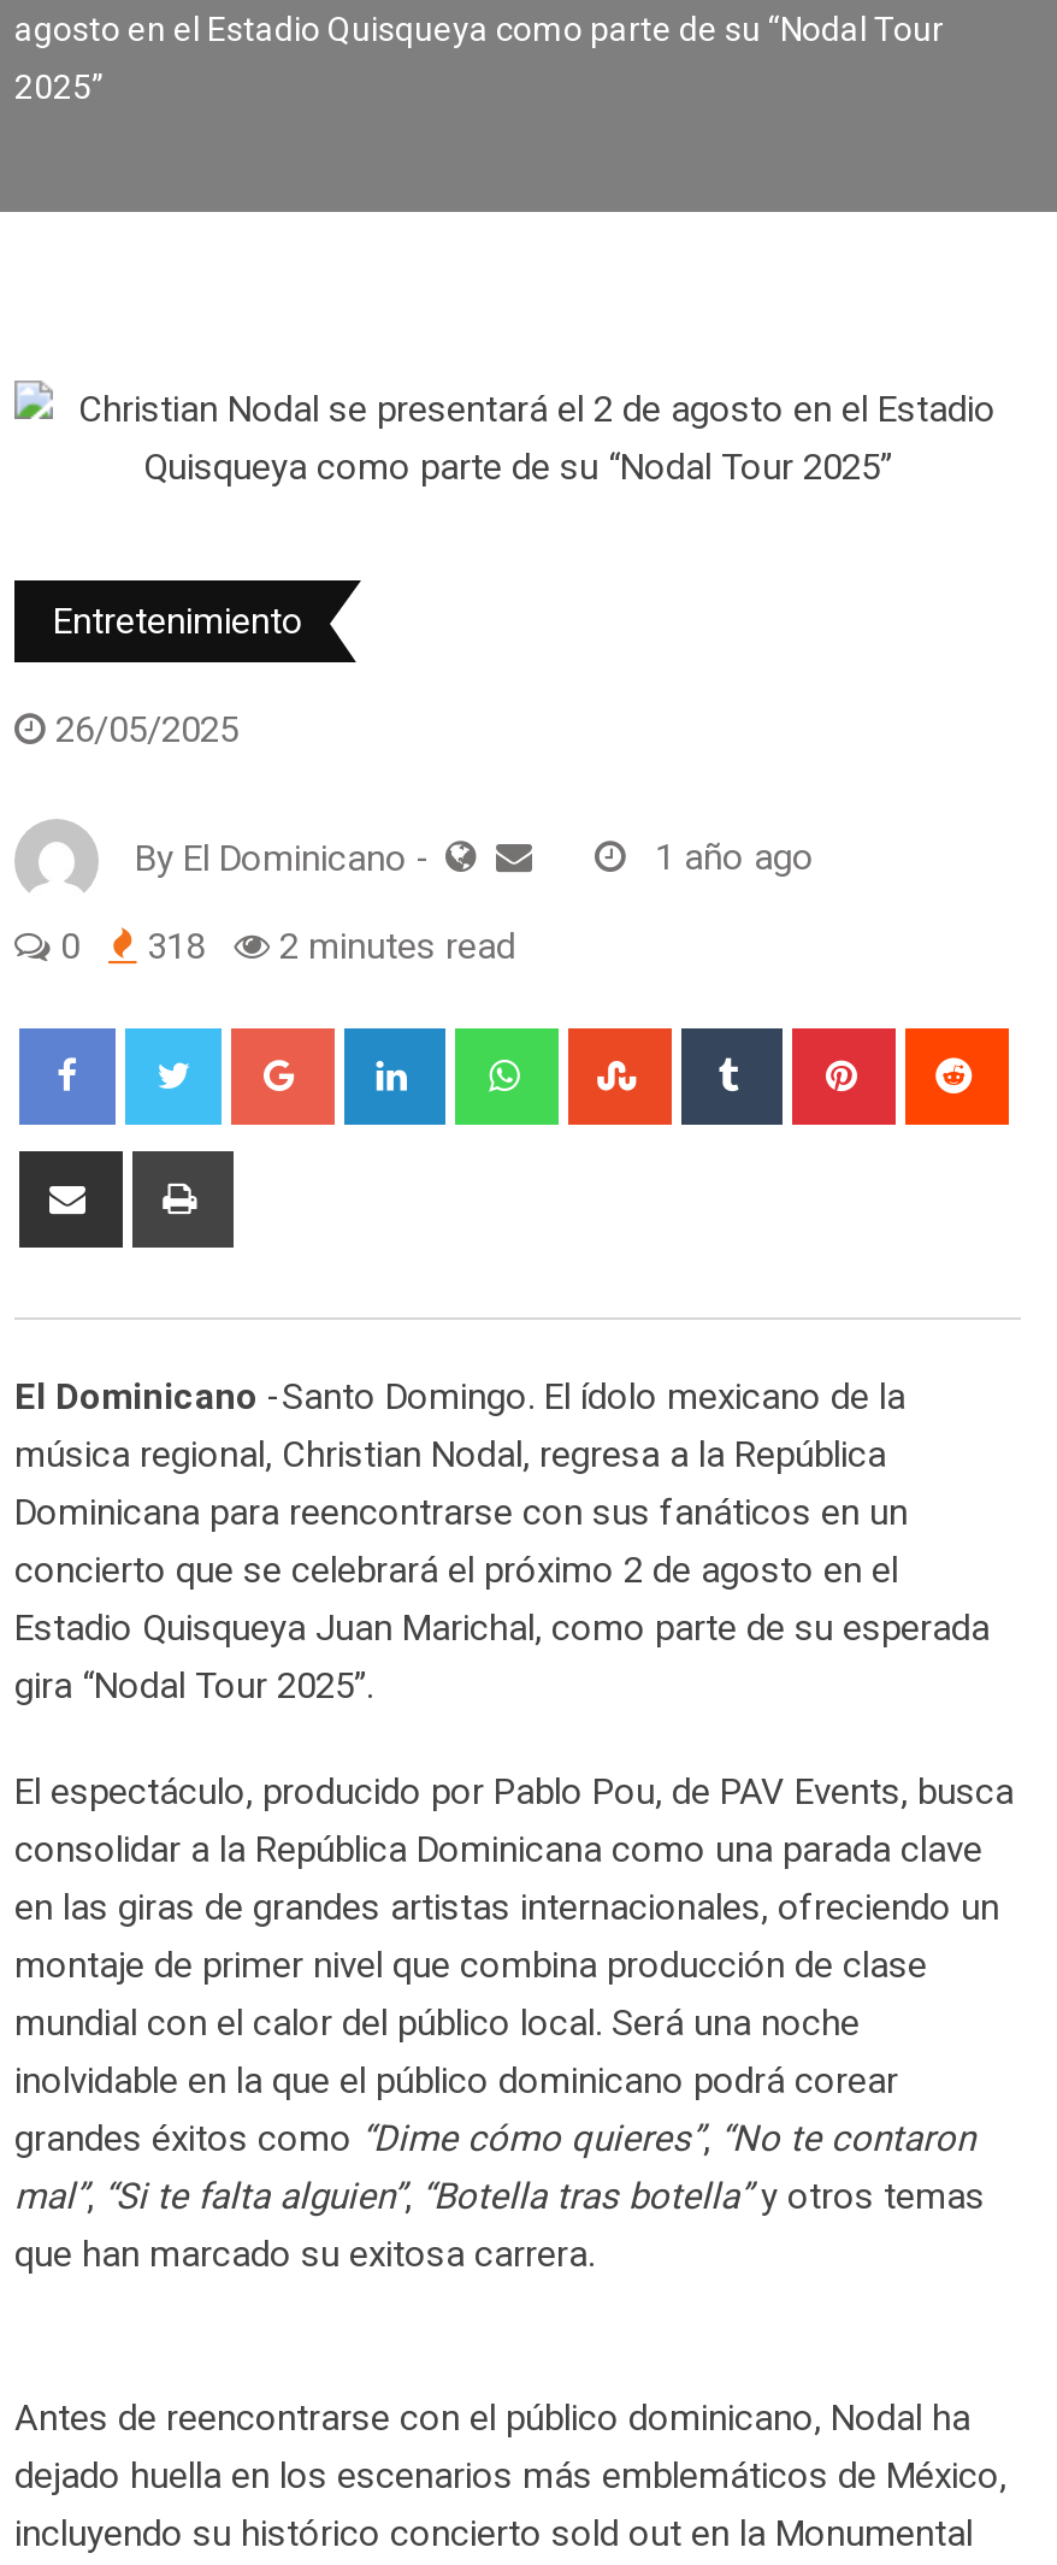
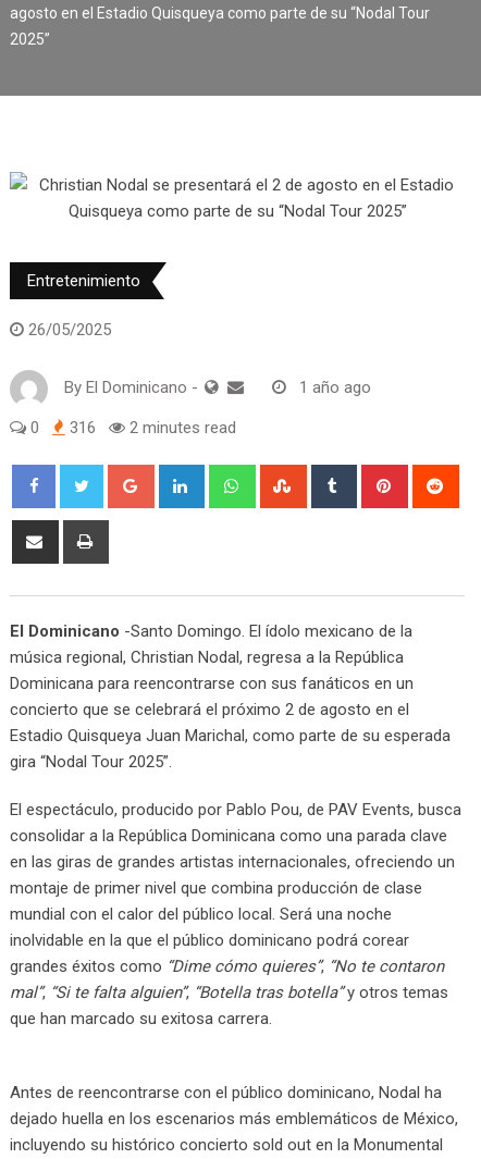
[51,925,515,968] 0 318 2 minutes read -> [26,418,236,437] 0 316 2 minutes read

